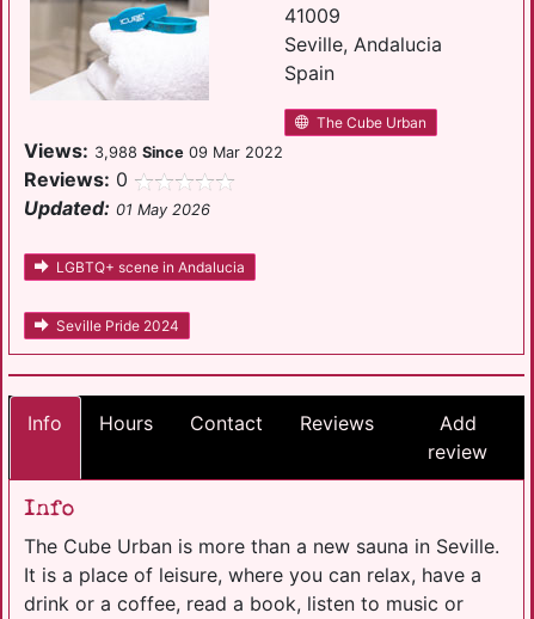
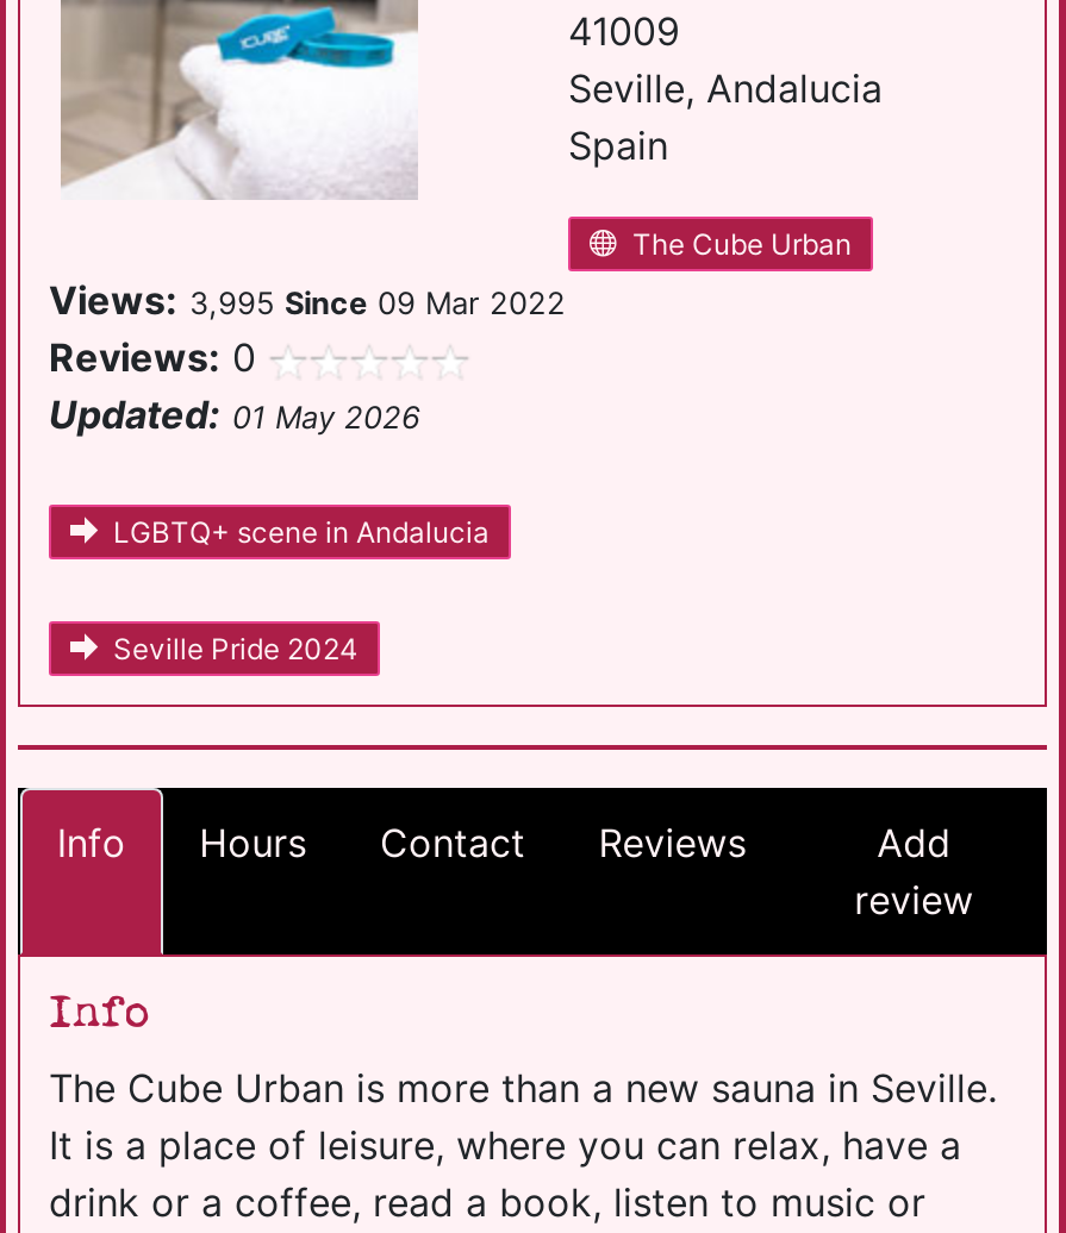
[24,139,283,163] Views: 3,988 Since 09 Mar 2022 -> [49,276,566,324] Views: 3,995 Since 09 Mar 2022

